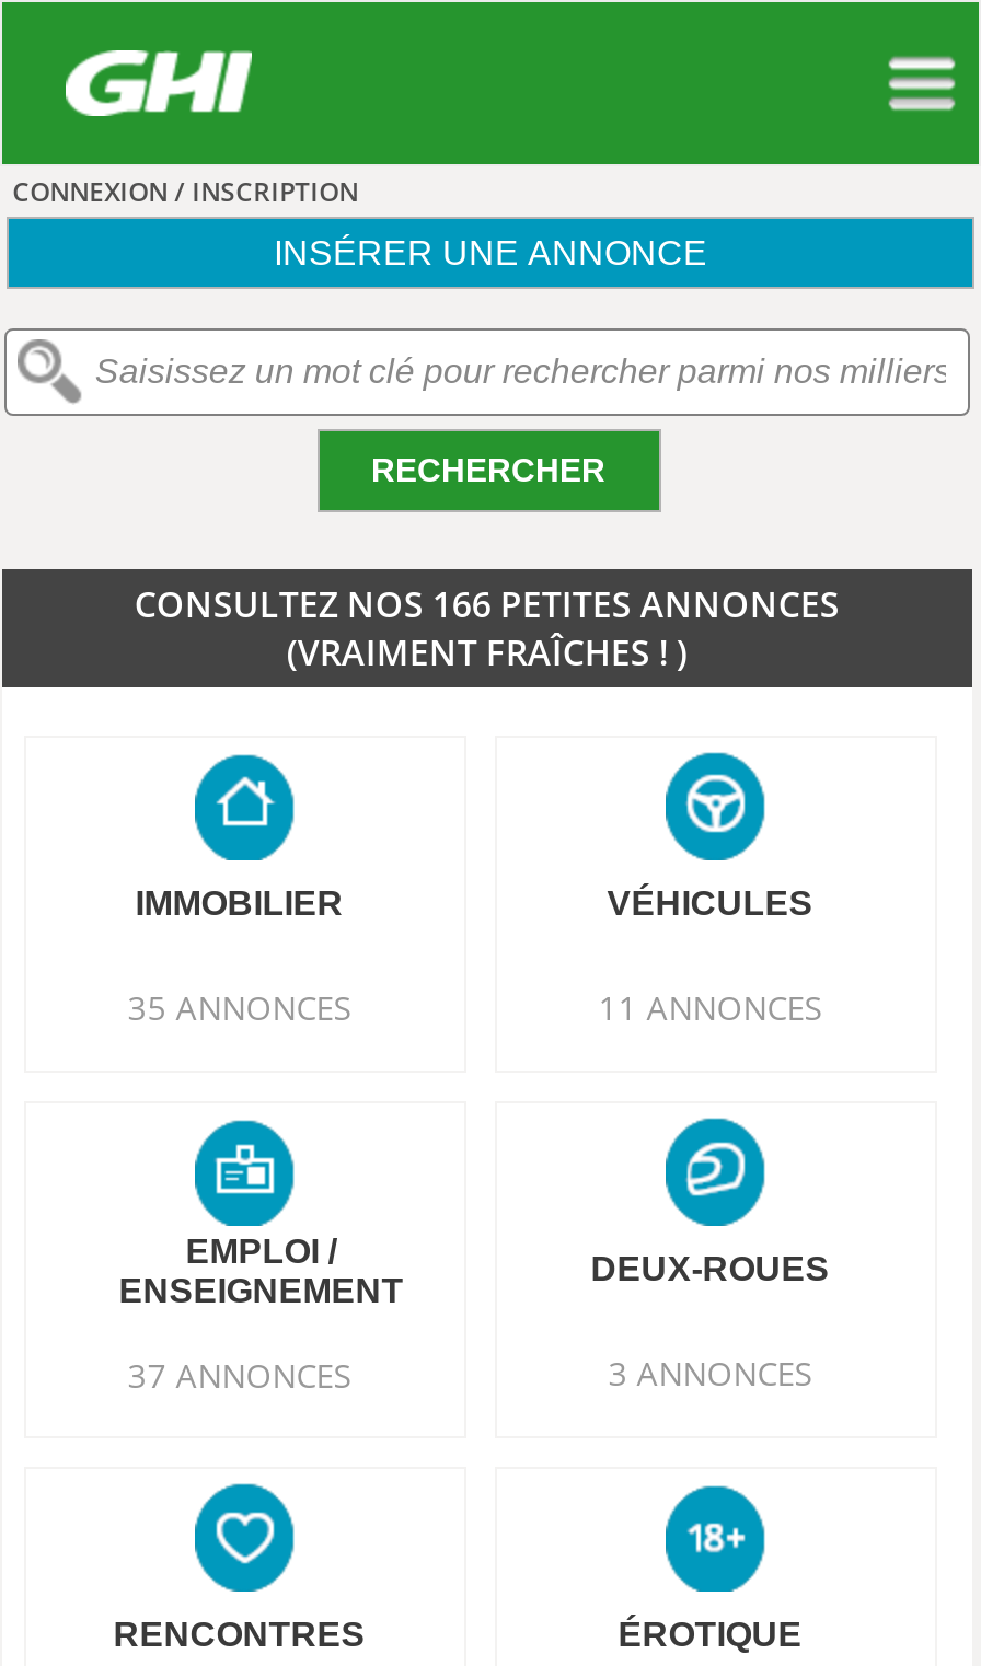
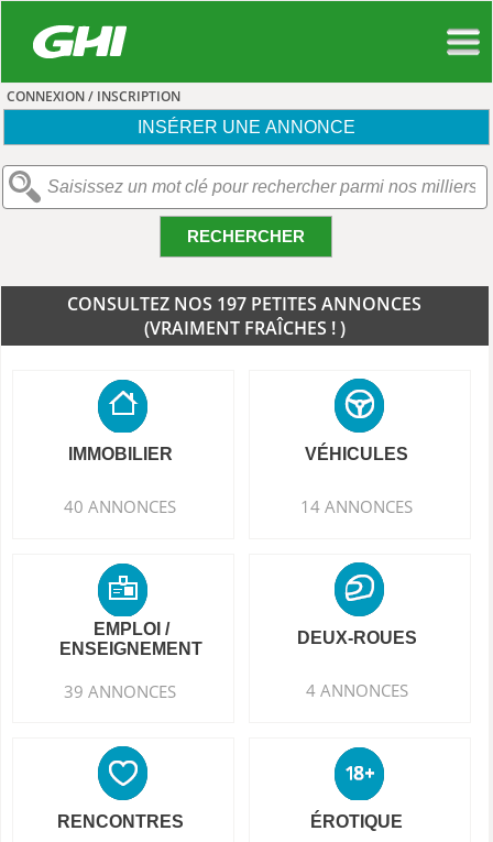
[134,580,840,628] CONSULTEZ NOS 166 PETITES ANNONCES -> [68,292,422,316] CONSULTEZ NOS 197 PETITES ANNONCES
[128,985,351,1029] 35 ANNONCES -> [64,495,176,517] 40 ANNONCES
[598,985,822,1029] 11 ANNONCES -> [301,495,413,517] 14 ANNONCES
[128,1353,351,1397] 37 ANNONCES -> [64,680,176,702] 39 ANNONCES
[608,1351,812,1395] 3 ANNONCES -> [306,679,408,701] 4 ANNONCES

